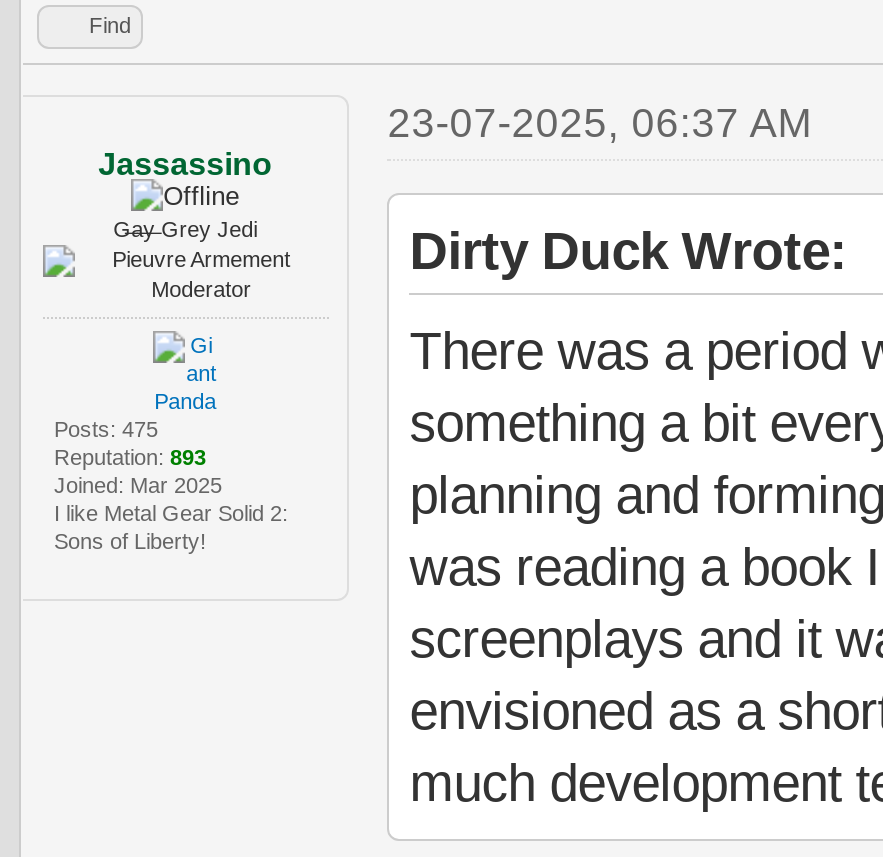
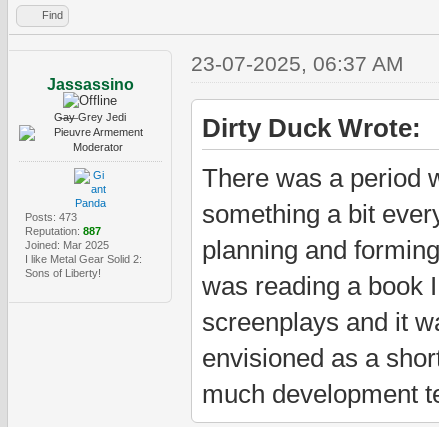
[54,417,158,441] Posts: 475 -> [24,211,76,223] Posts: 473
[54,445,206,469] Reputation: 893 -> [24,225,100,237] Reputation: 887

